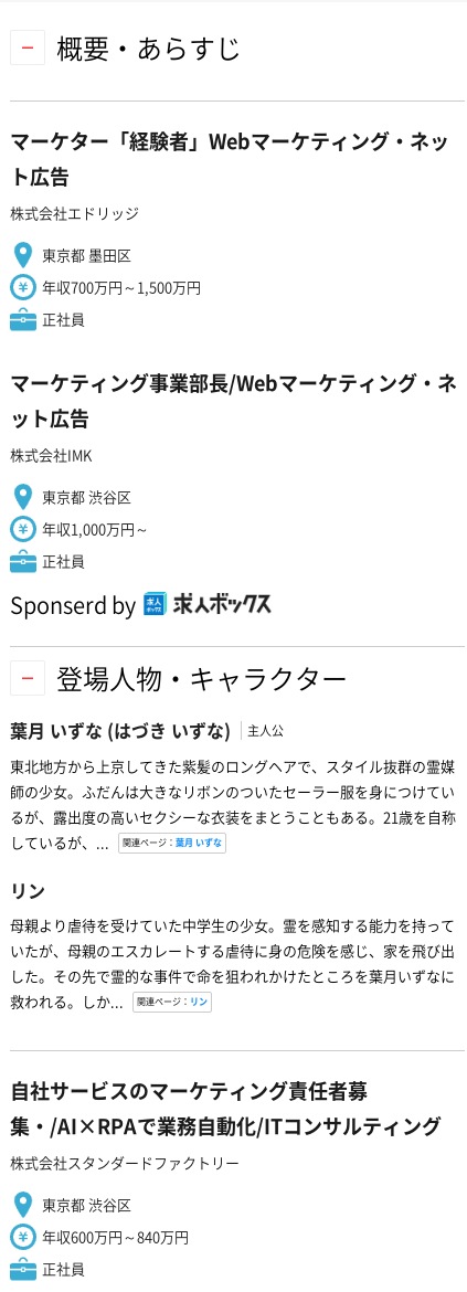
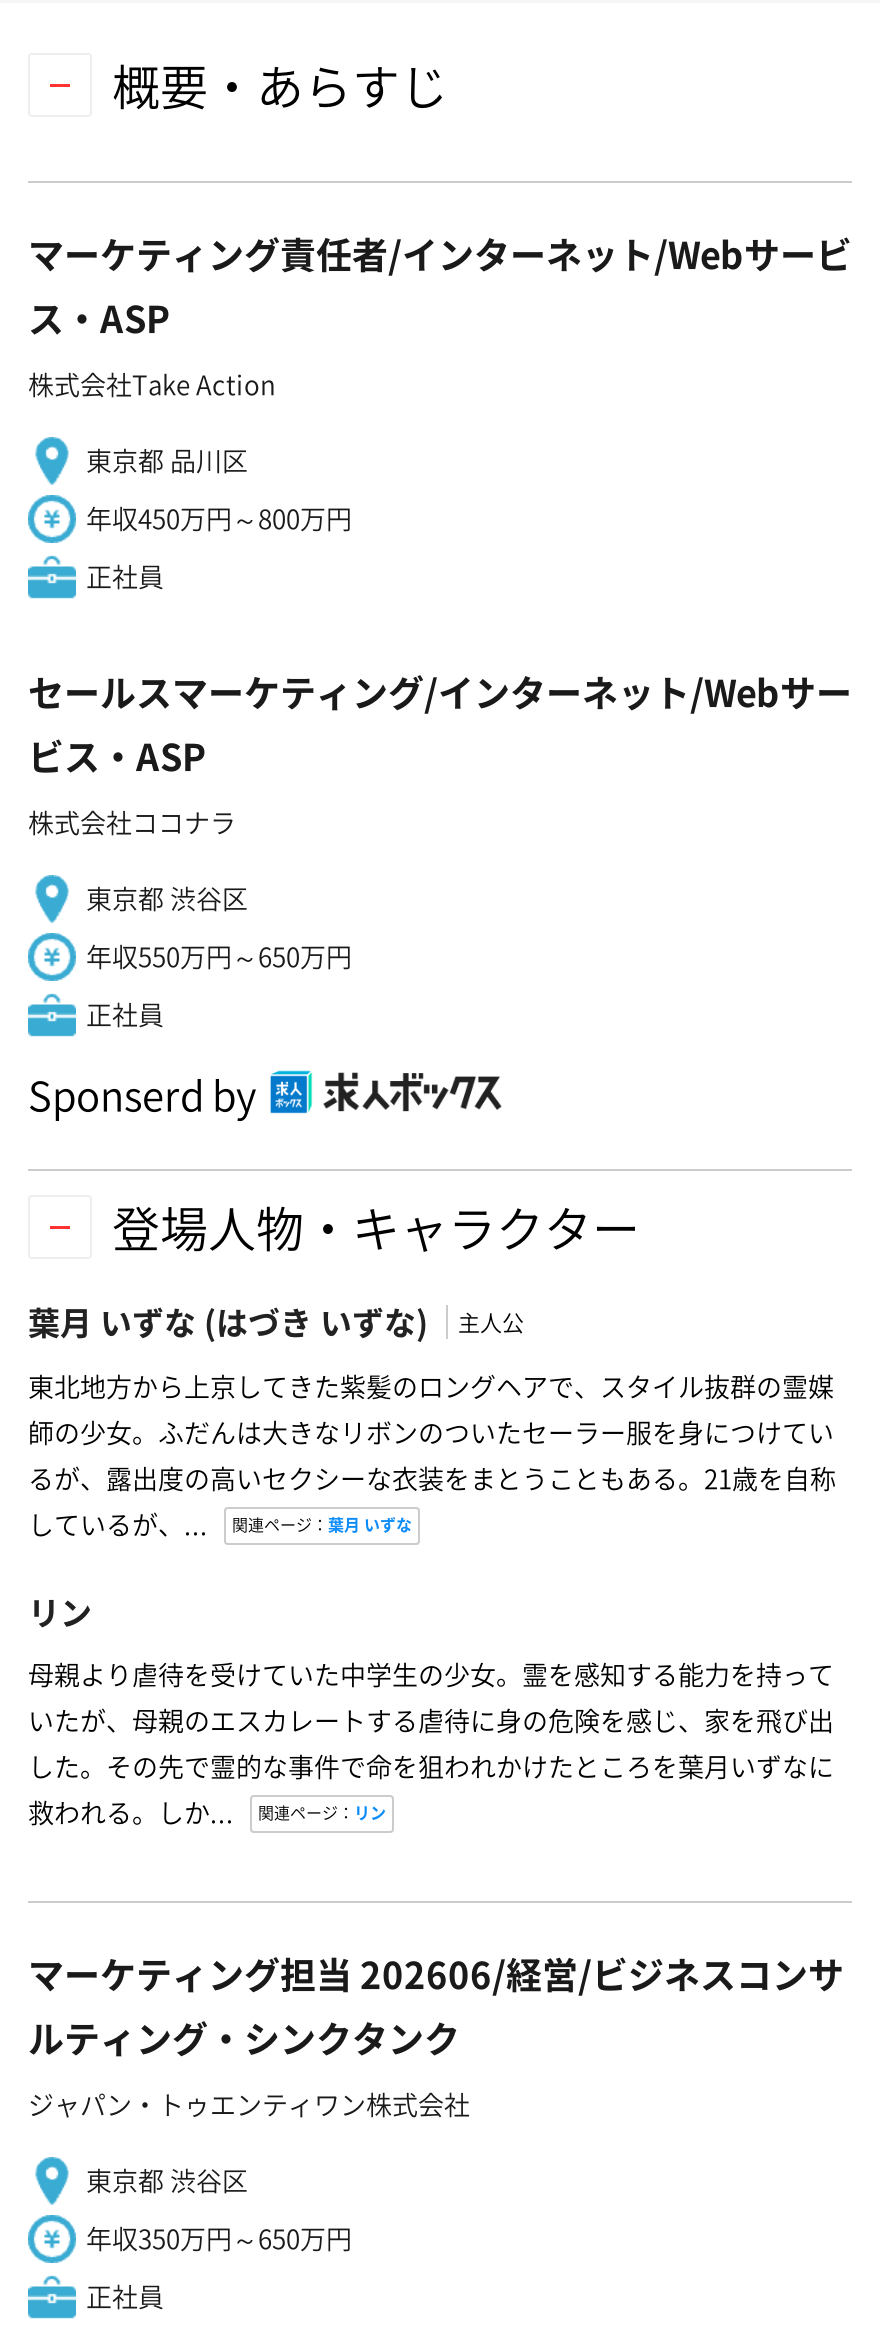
[10,126,449,223] マーケター「経験者」Webマーケティング・ネッ | ト広告 | 株式会社エドリッジ -> [28,227,852,403] マーケティング責任者/インターネット/Webサービ | ス・ASP | 株式会社Take Action
[42,244,131,265] 東京都 墨田区 -> [86,441,248,479] 東京都 品川区
[42,276,201,297] 年収700万円～1,500万円 -> [86,499,352,537] 年収450万円～800万円
[10,368,457,465] マーケティング事業部長/Webマーケティング・ネ | ット広告 | 株式会社IMK -> [28,665,852,841] セールスマーケティング/インターネット/Webサー | ビス・ASP | 株式会社ココナラ
[42,518,149,539] 年収1,000万円～ -> [86,937,352,975] 年収550万円～650万円
[10,1075,442,1172] 自社サービスのマーケティング責任者募 | 集・/AI×RPAで業務自動化/ITコンサルティング | 株式会社スタンダードファクトリー -> [28,1946,844,2122] マーケティング担当 202606/経営/ビジネスコンサ | ルティング・シンクタンク | ジャパン・トゥエンティワン株式会社
[42,1225,189,1246] 年収600万円～840万円 -> [86,2218,352,2256] 年収350万円～650万円

